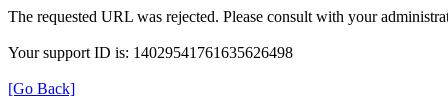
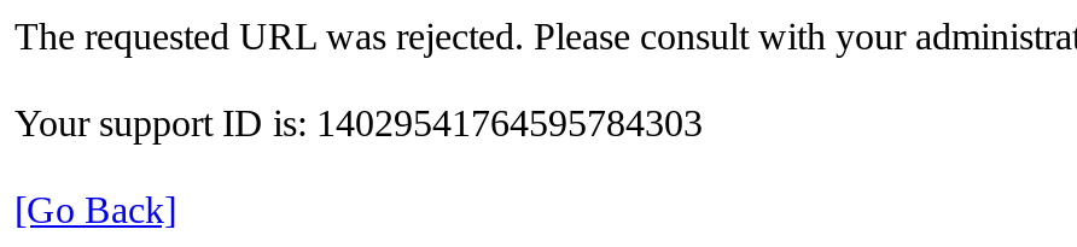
[8,44,293,61] Your support ID is: 14029541761635626498 -> [14,102,703,143] Your support ID is: 14029541764595784303

